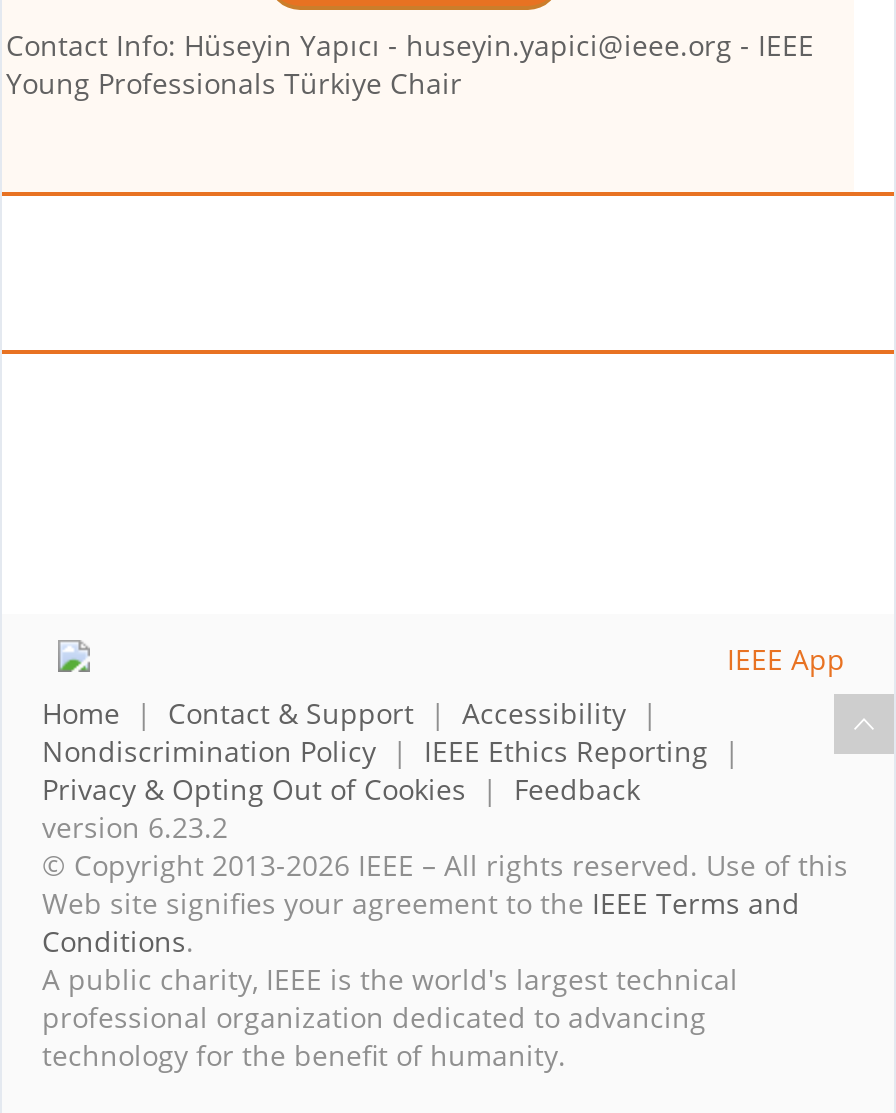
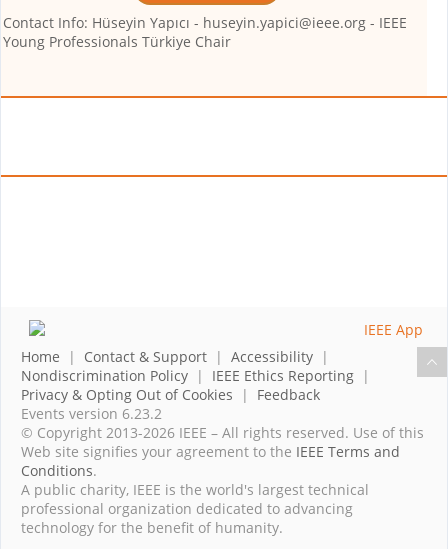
[42,808,228,846] version 6.23.2 -> [21,404,162,423] Events version 6.23.2

